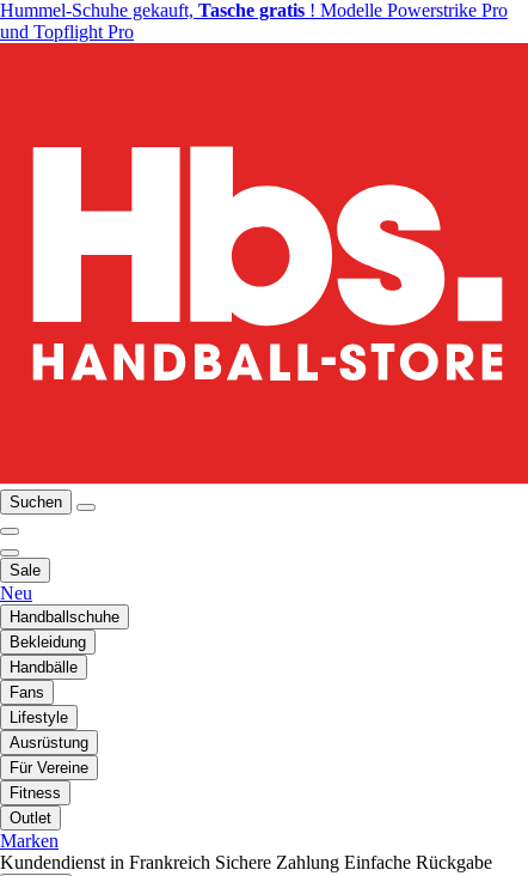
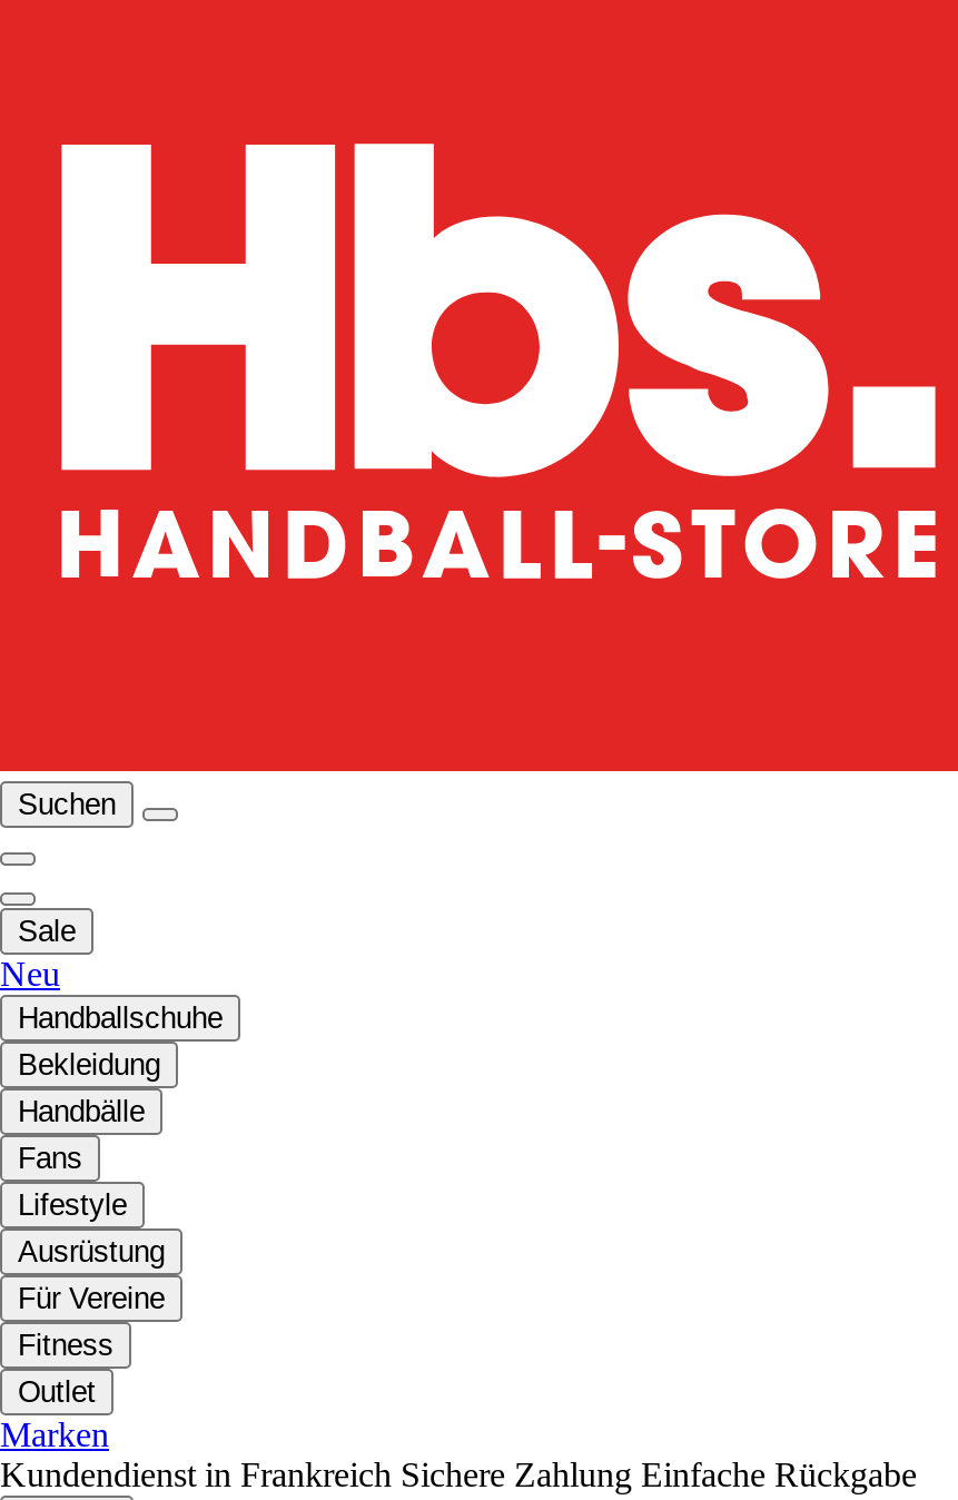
[0,0,508,42] Hummel-Schuhe gekauft, Tasche gratis! Modelle Powerstrike Pro | und Topflight Pro -> none

